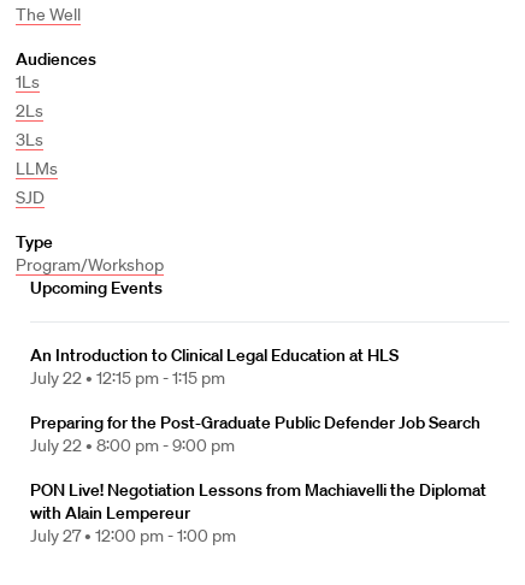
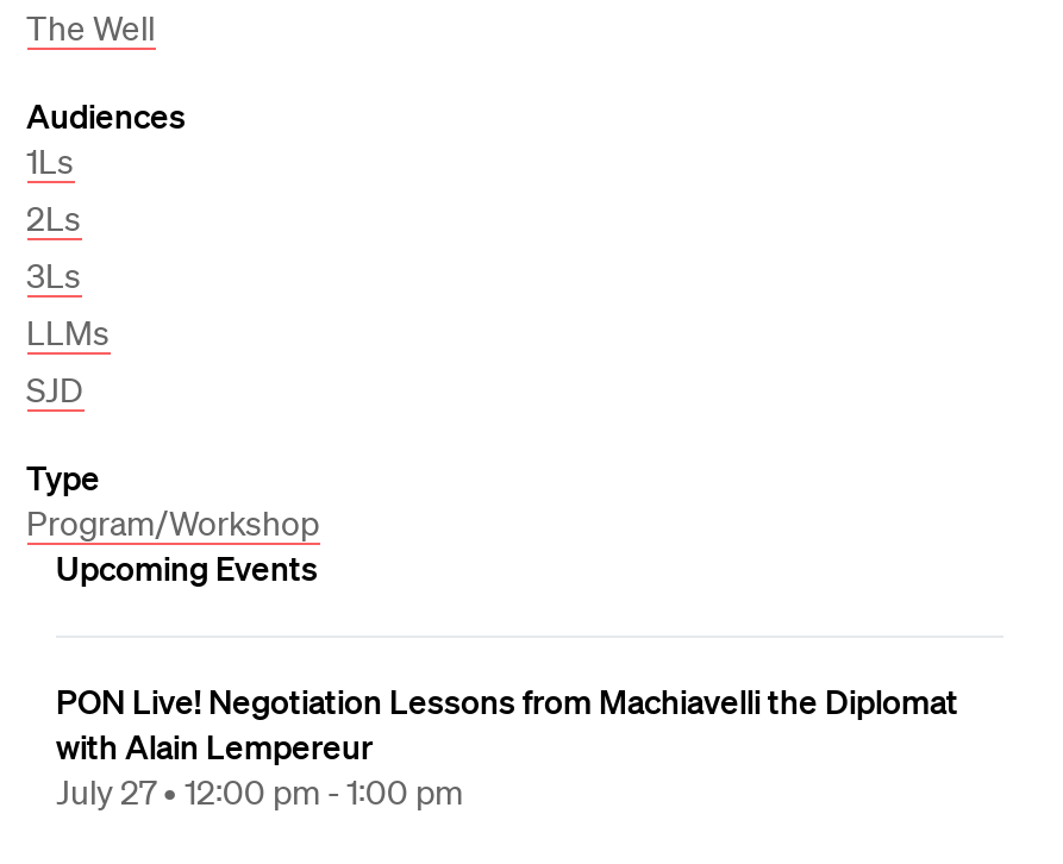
[30,344,480,456] An Introduction to Clinical Legal Education at HLS | July 22 • 12:15 pm - 1:15 pm | Preparing for the Post-Graduate Public Defender Job Search | July 22 • 8:00 pm - 9:00 pm -> none

